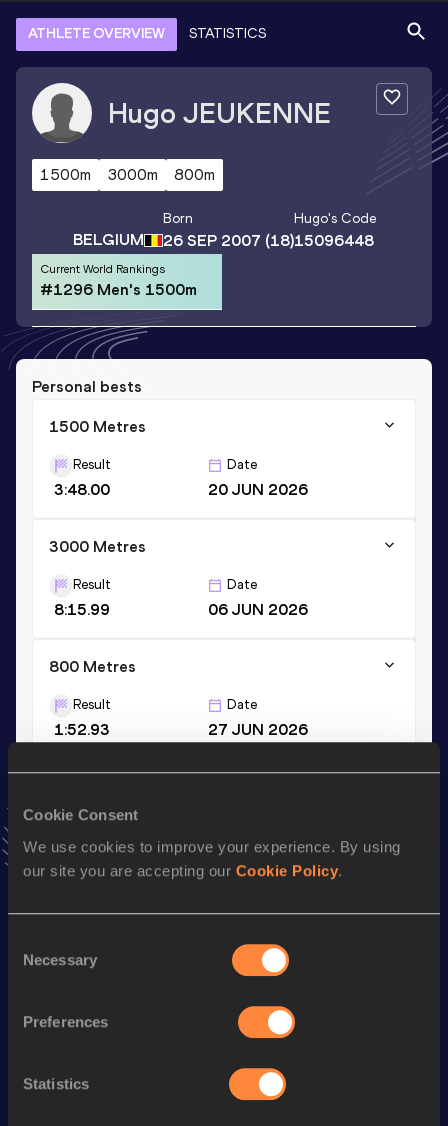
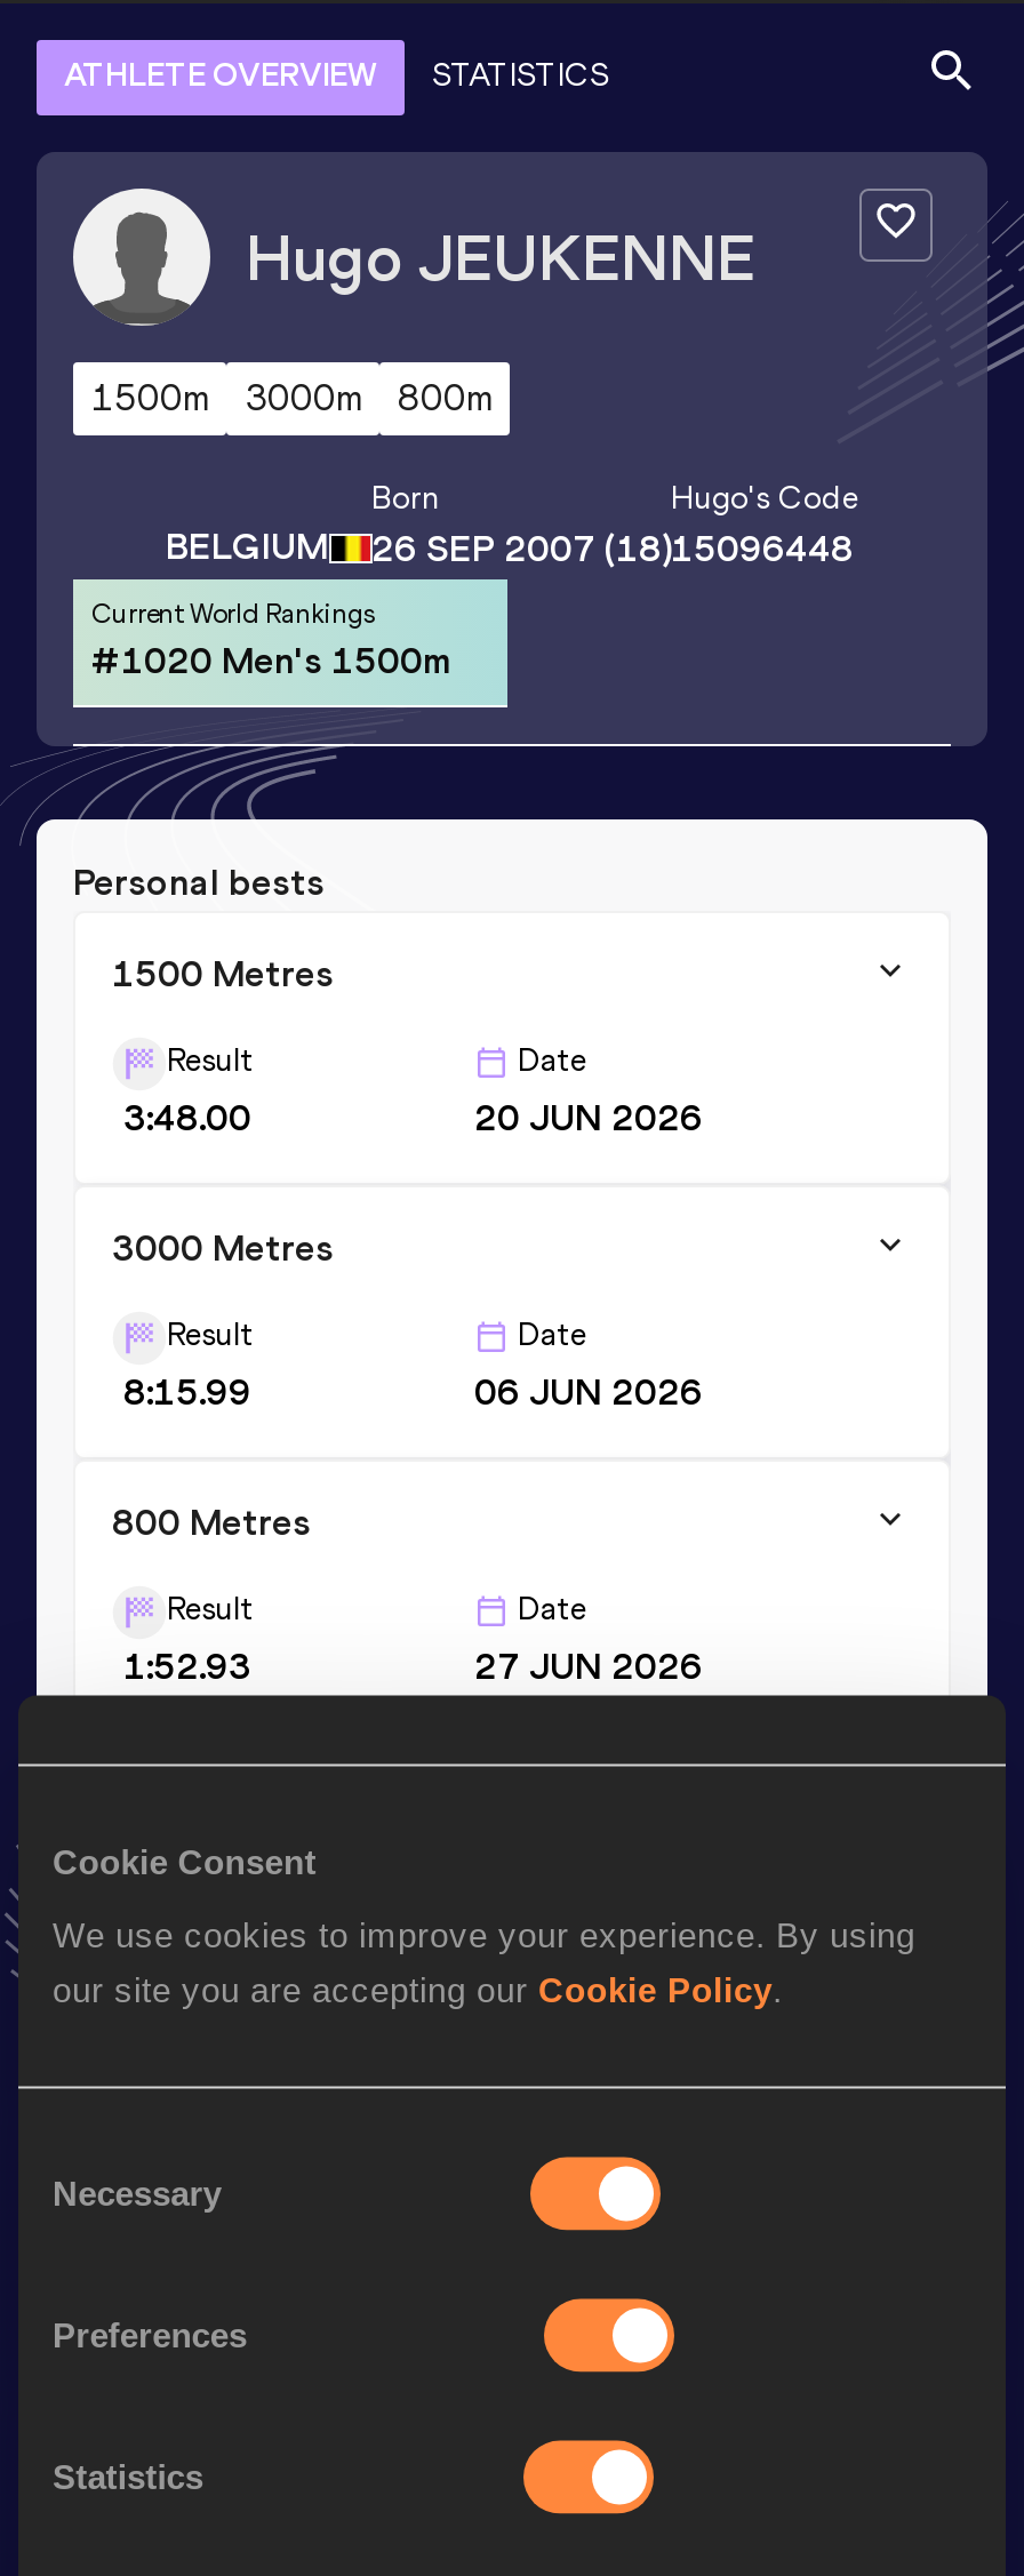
[40,280,197,299] #1296 Men's 1500m -> [91,639,450,682] #1020 Men's 1500m

